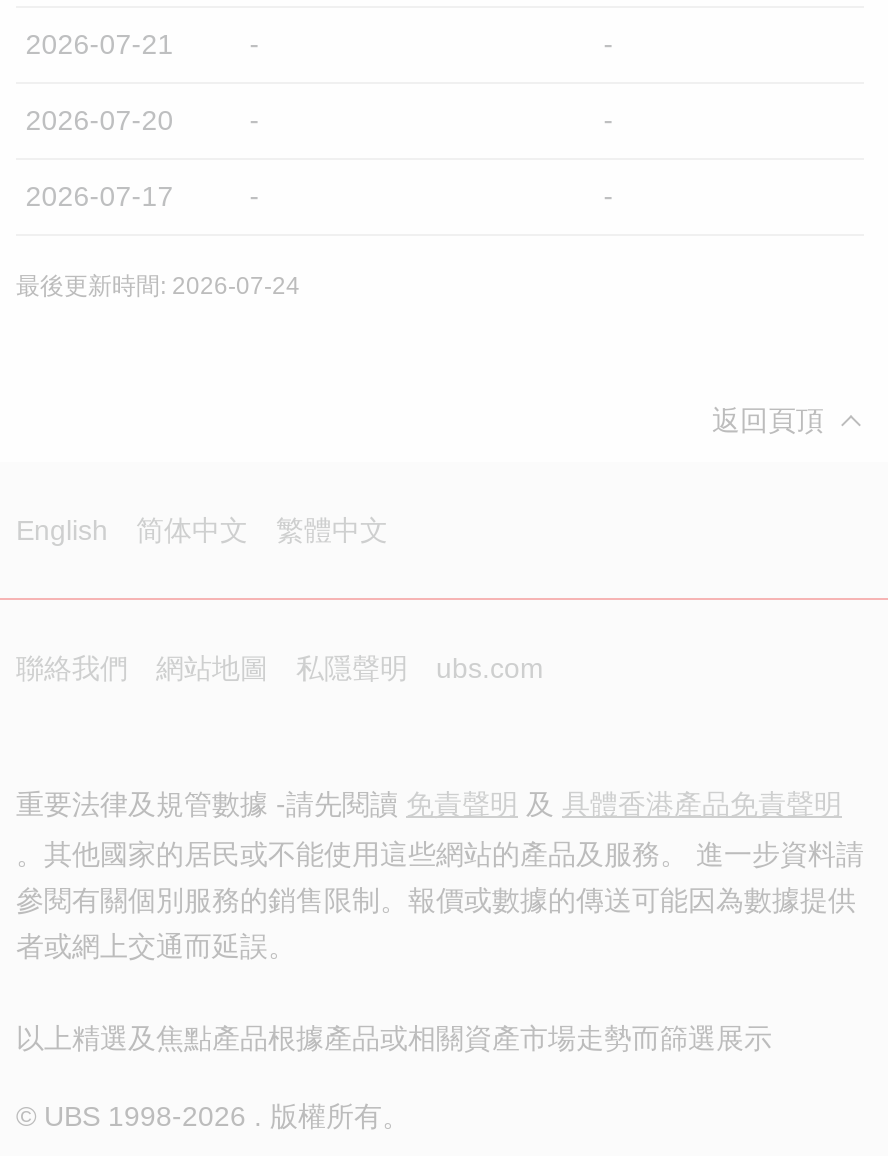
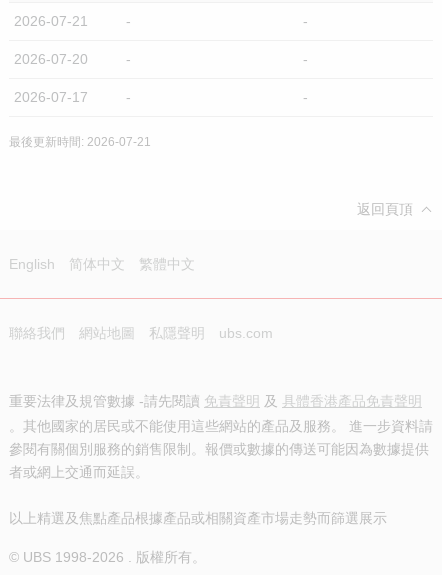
[16,272,300,300] 最後更新時間: 2026-07-24 -> [9,135,151,149] 最後更新時間: 2026-07-21

